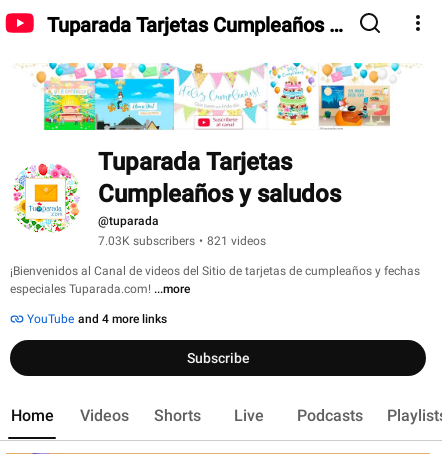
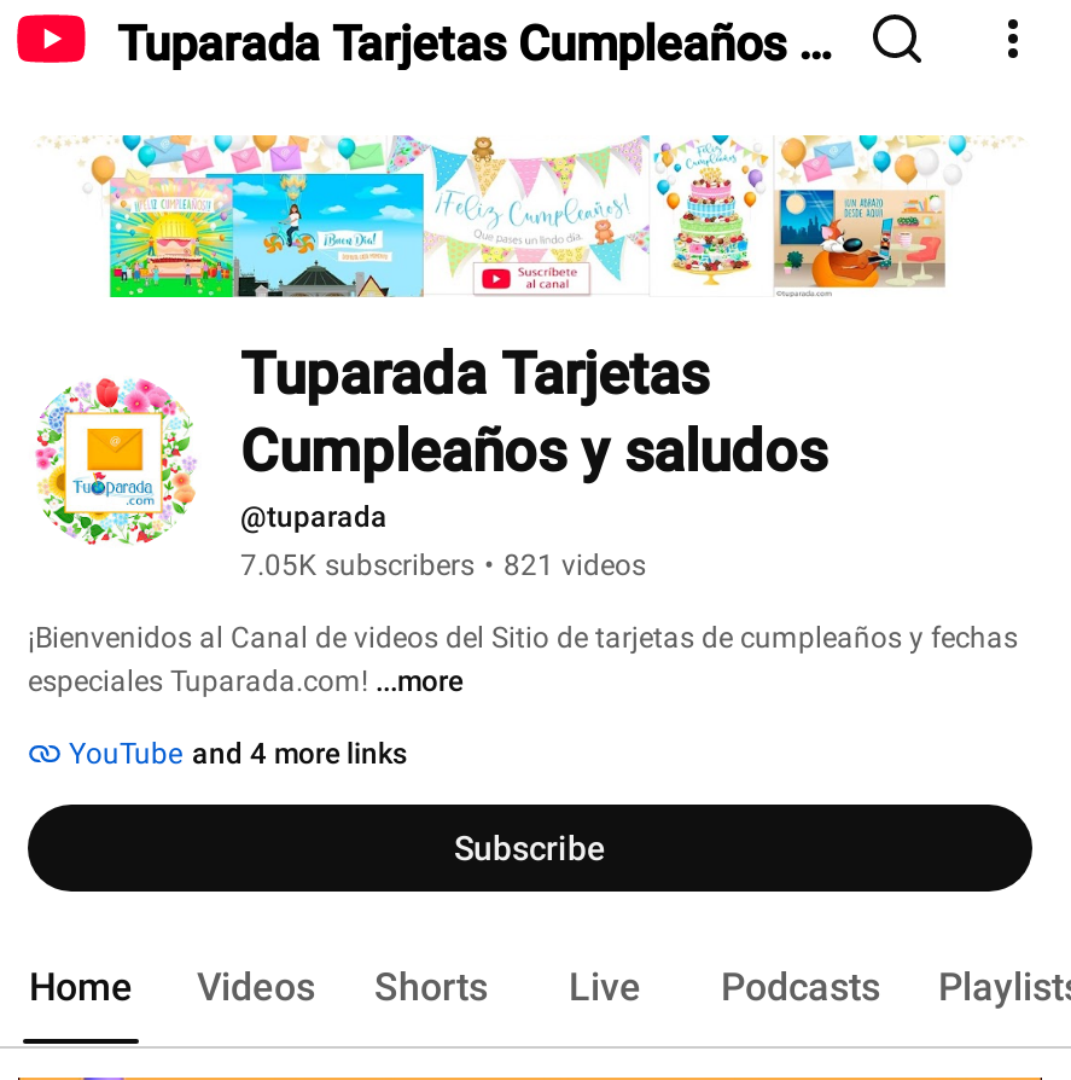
[98,234,266,248] 7.03K subscribers • 821 videos -> [240,548,646,582] 7.05K subscribers • 821 videos

